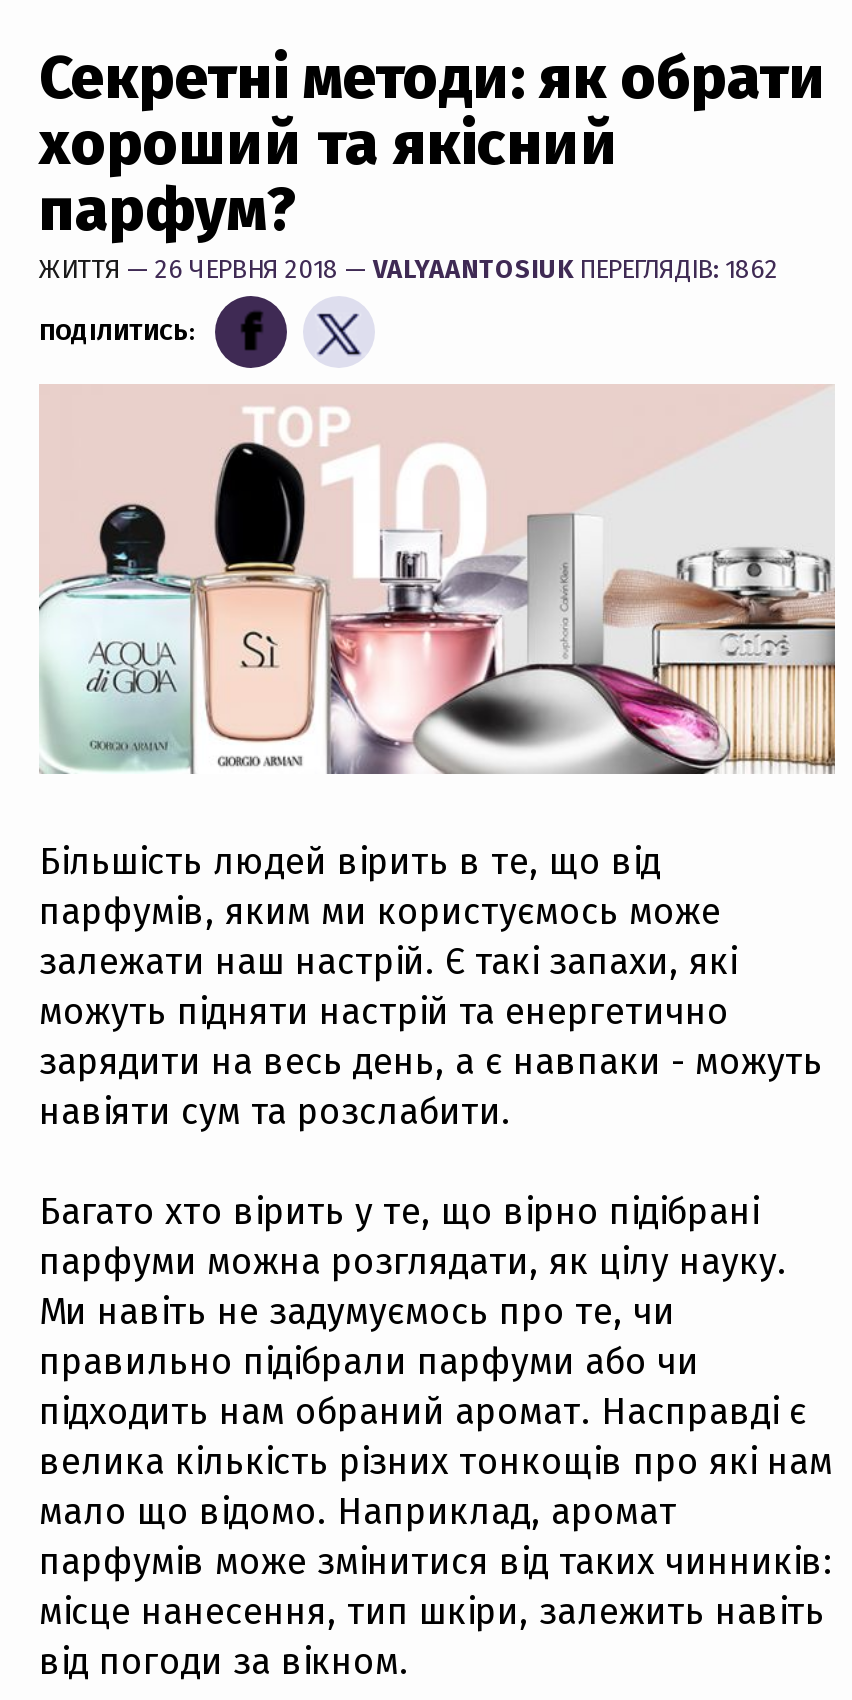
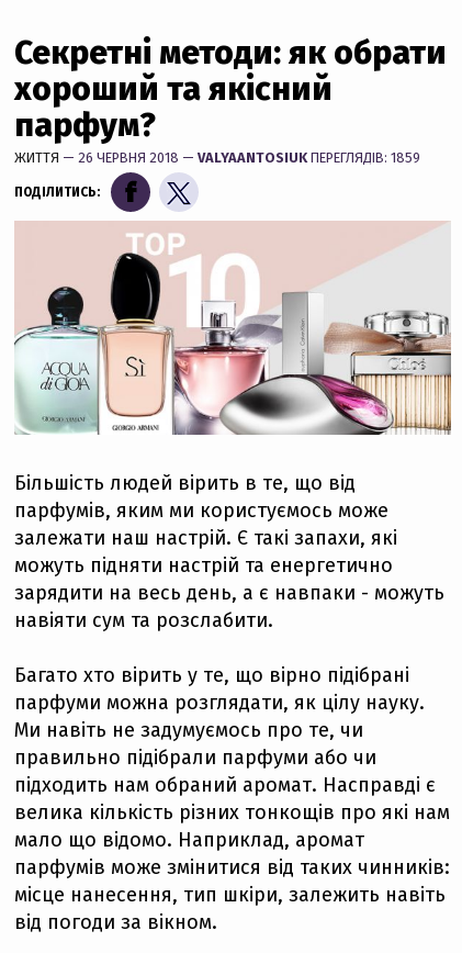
[39,254,779,284] ЖИТТЯ — 26 ЧЕРВНЯ 2018 — VALYAANTOSIUK ПЕРЕГЛЯДІВ: 1862 -> [14,149,420,166] ЖИТТЯ — 26 ЧЕРВНЯ 2018 — VALYAANTOSIUK ПЕРЕГЛЯДІВ: 1859

